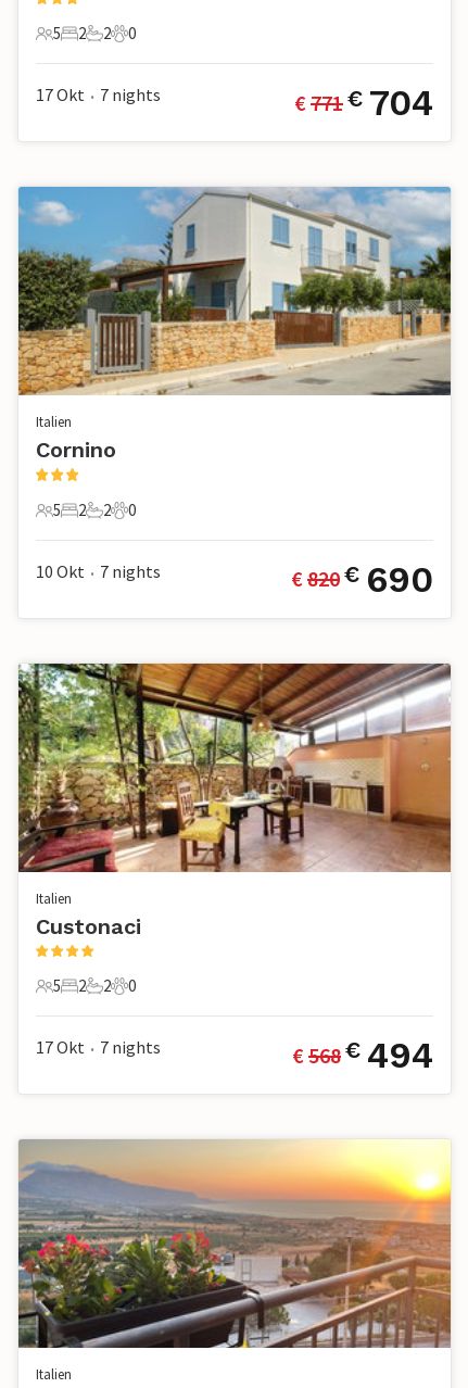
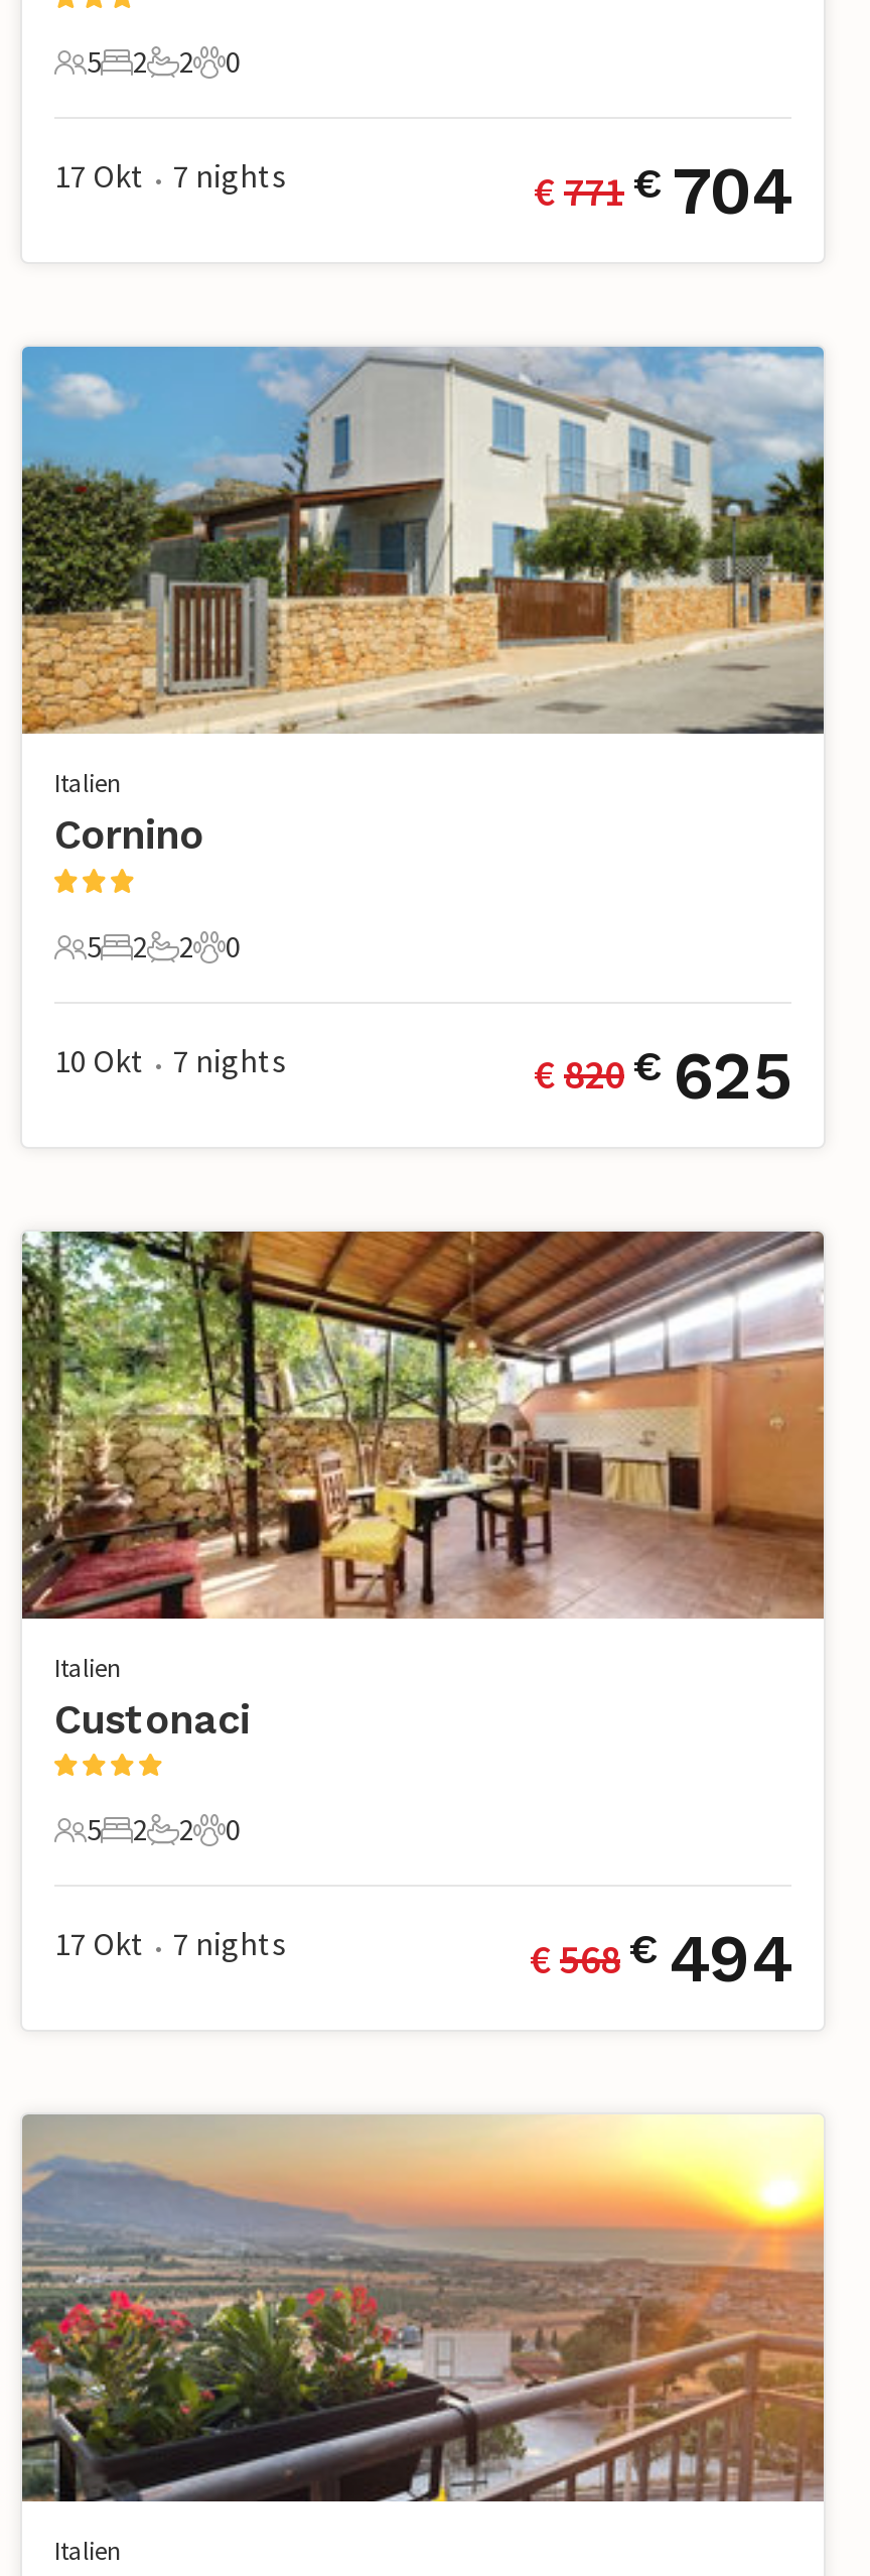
[291,558,433,600] €820 €690 -> [534,1035,791,1114] €820 €625

